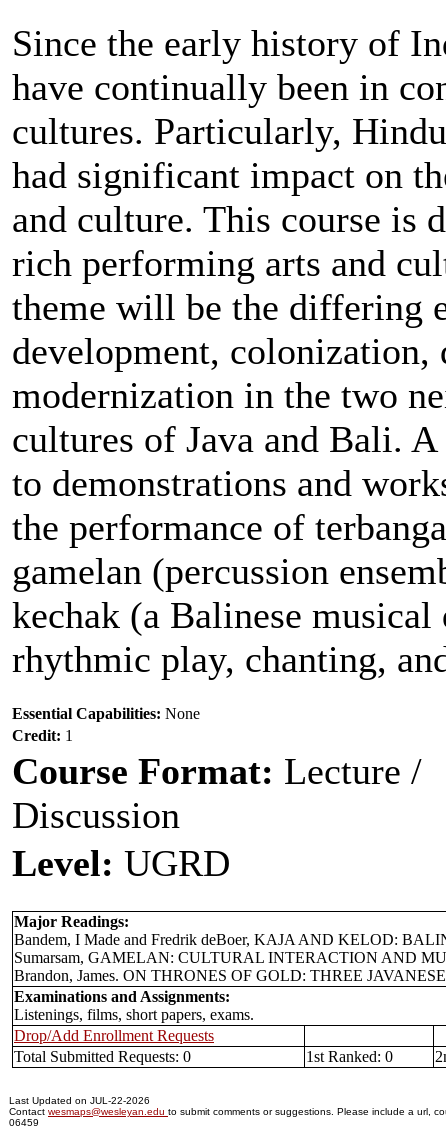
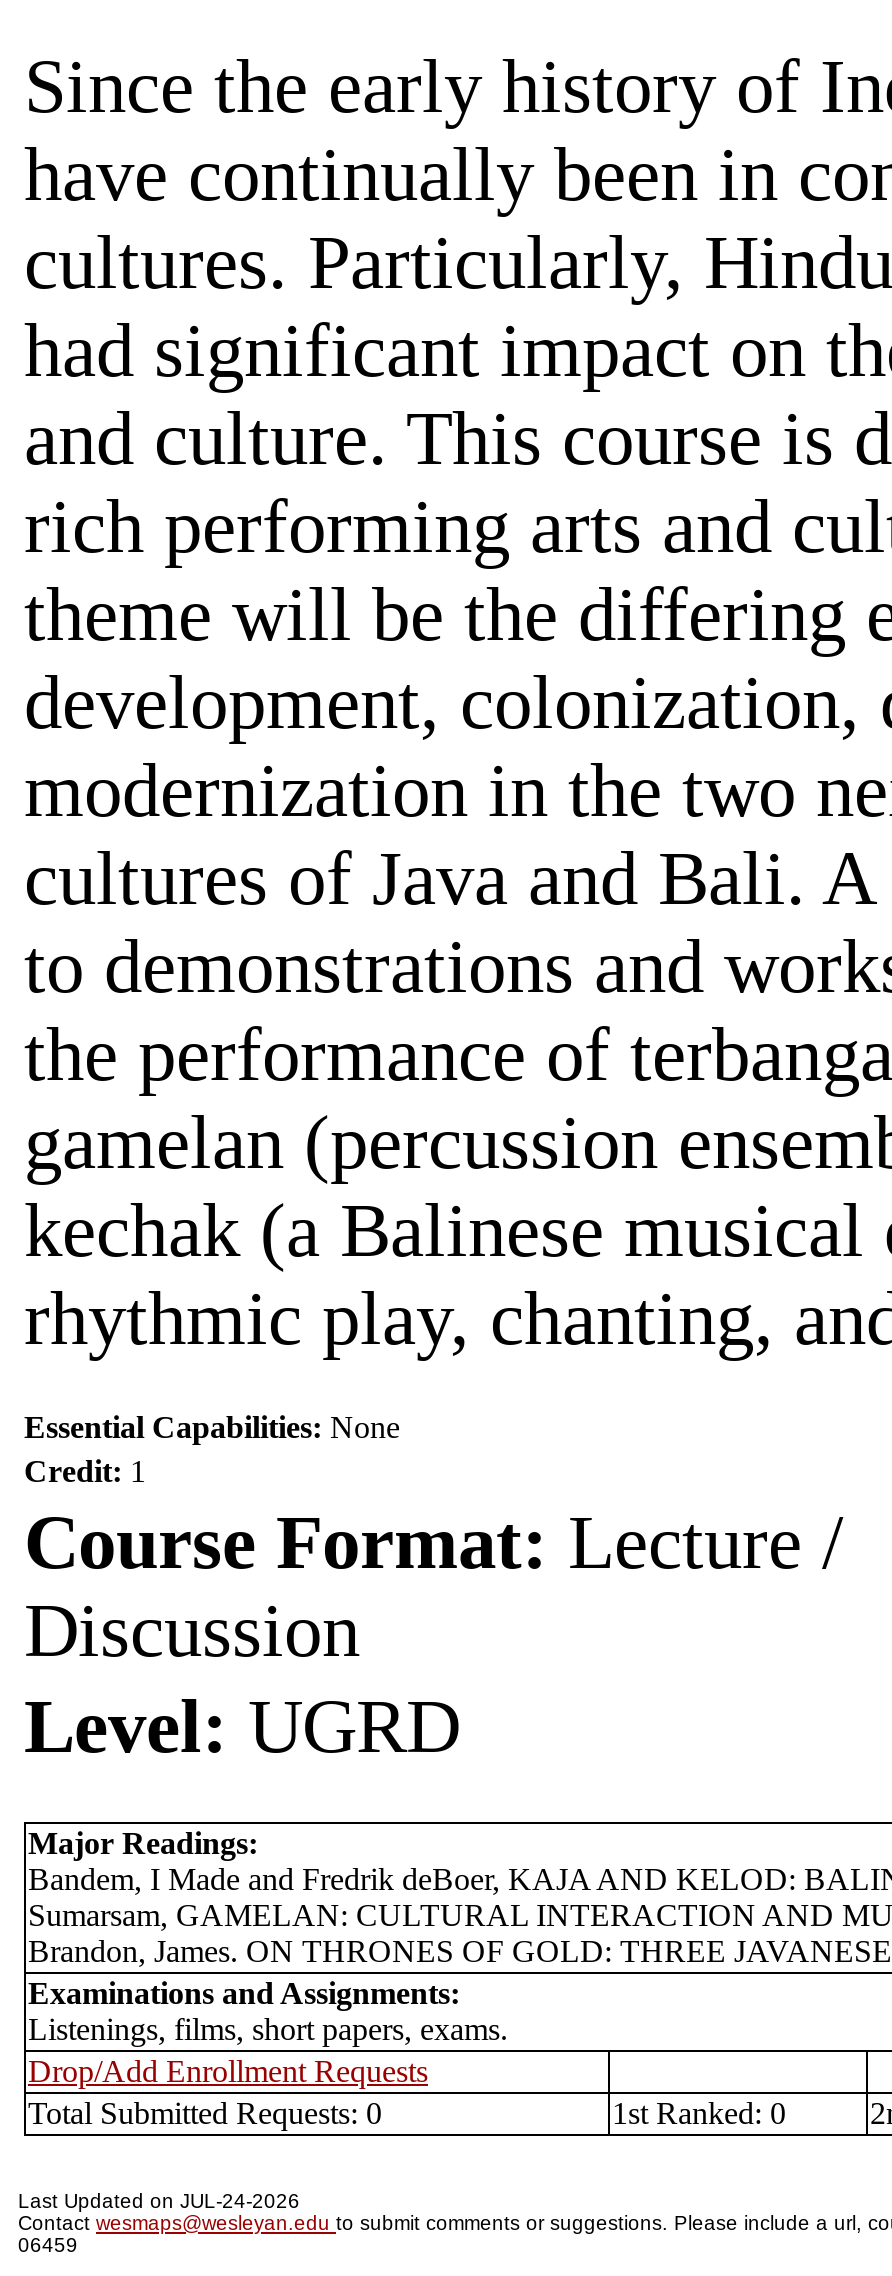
[9,1095,150,1106] Last Updated on JUL-22-2026 -> [18,2190,300,2212] Last Updated on JUL-24-2026

